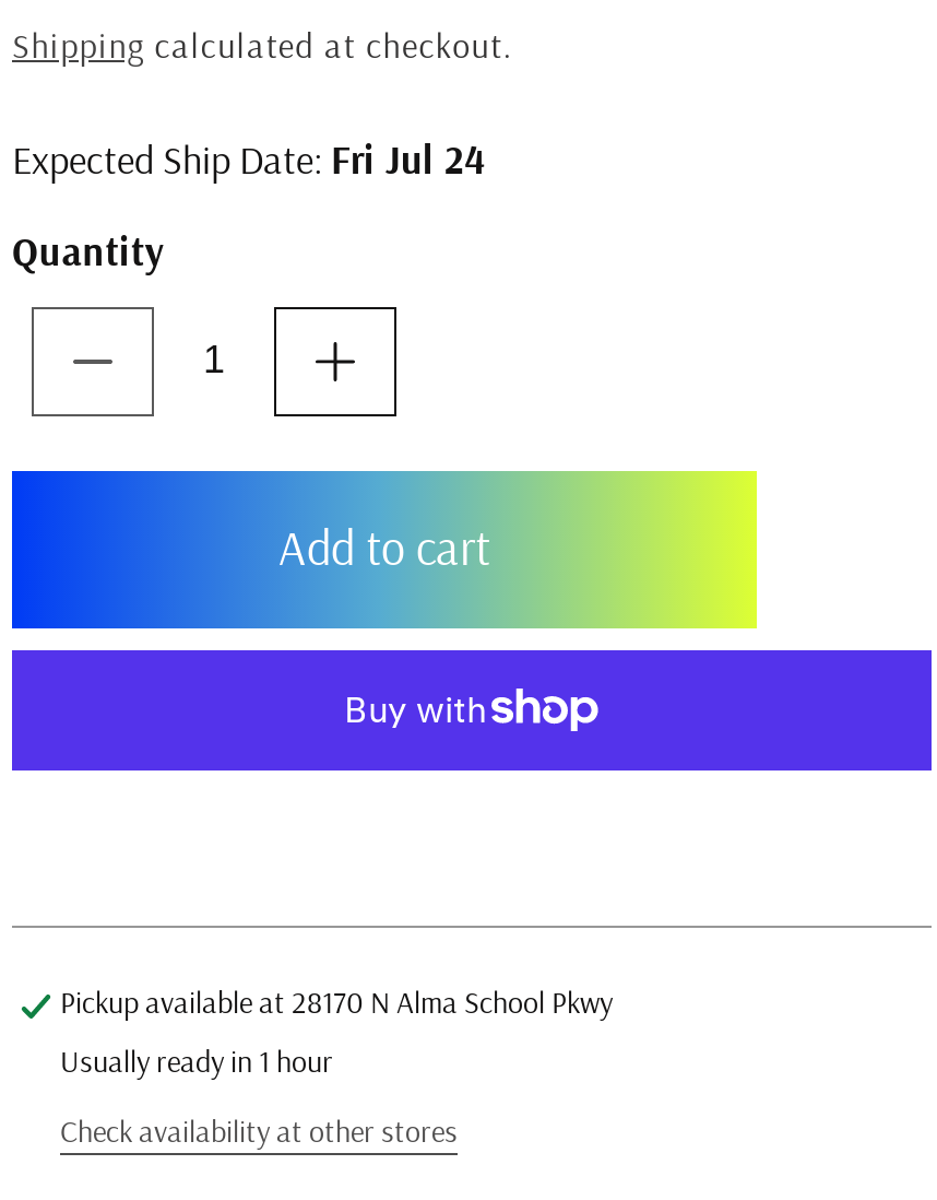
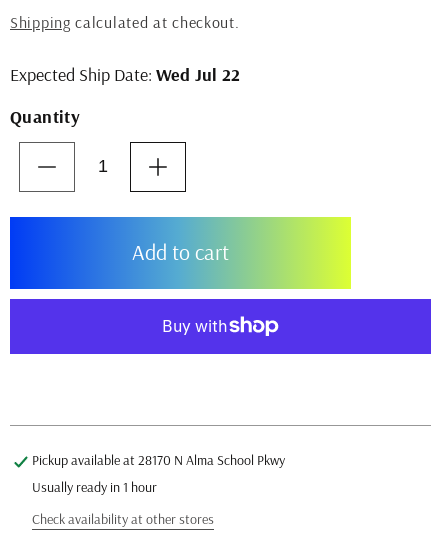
[12,134,486,184] Expected Ship Date: Fri Jul 24 -> [10,63,240,86] Expected Ship Date: Wed Jul 22

